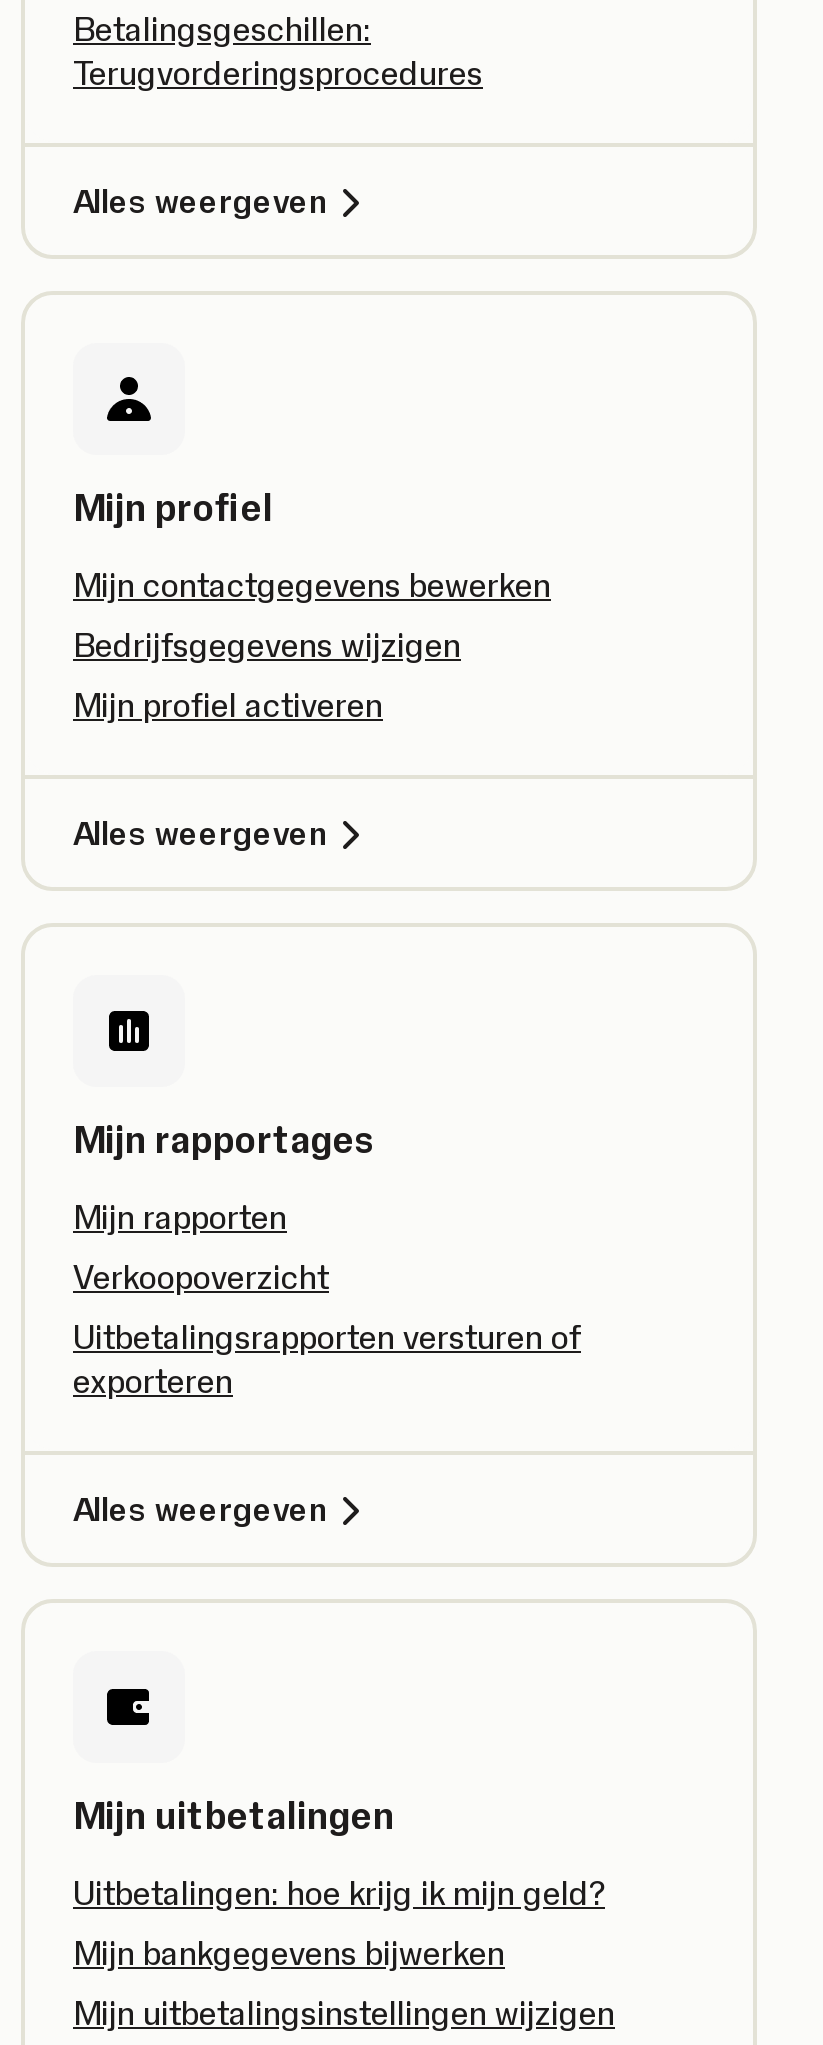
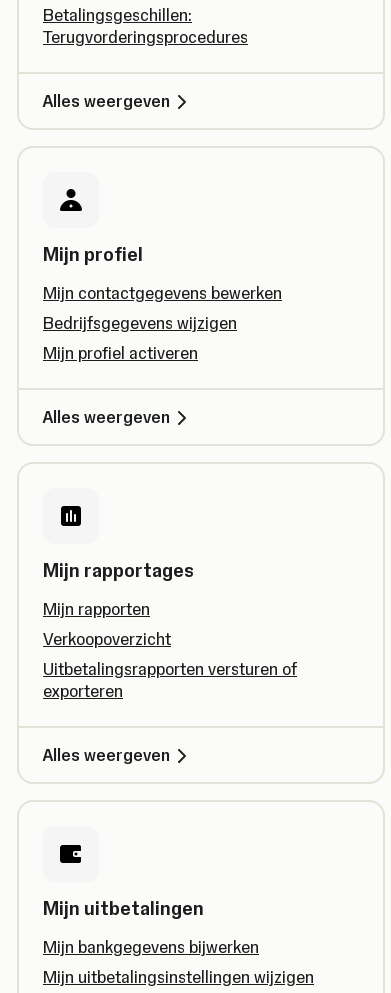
[73,1873,605,1913] Uitbetalingen: hoe krijg ik mijn geld? -> none

